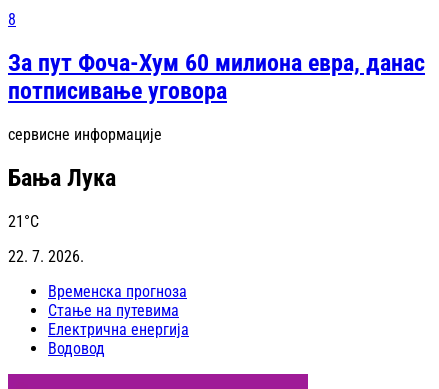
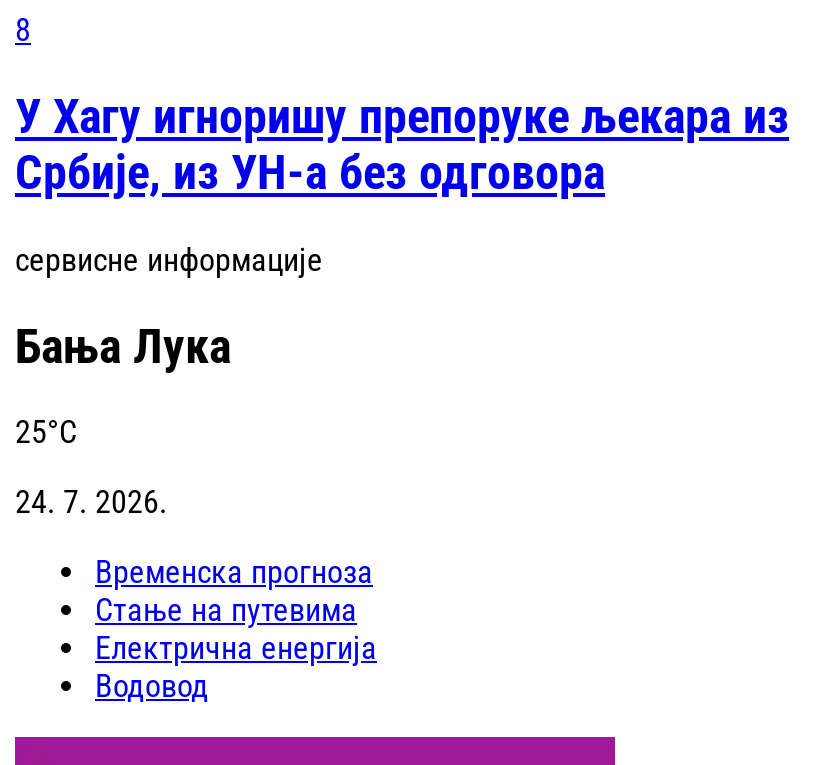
[8,49,425,105] За пут Фоча-Хум 60 милиона евра, данас | потписивање уговора -> [15,89,789,201] У Хагу игноришу препоруке љекара из | Србије, из УН-а без одговора
[8,212,39,231] 21°C -> [15,414,77,452] 25°C
[8,247,84,266] 22. 7. 2026. -> [15,484,167,522] 24. 7. 2026.

